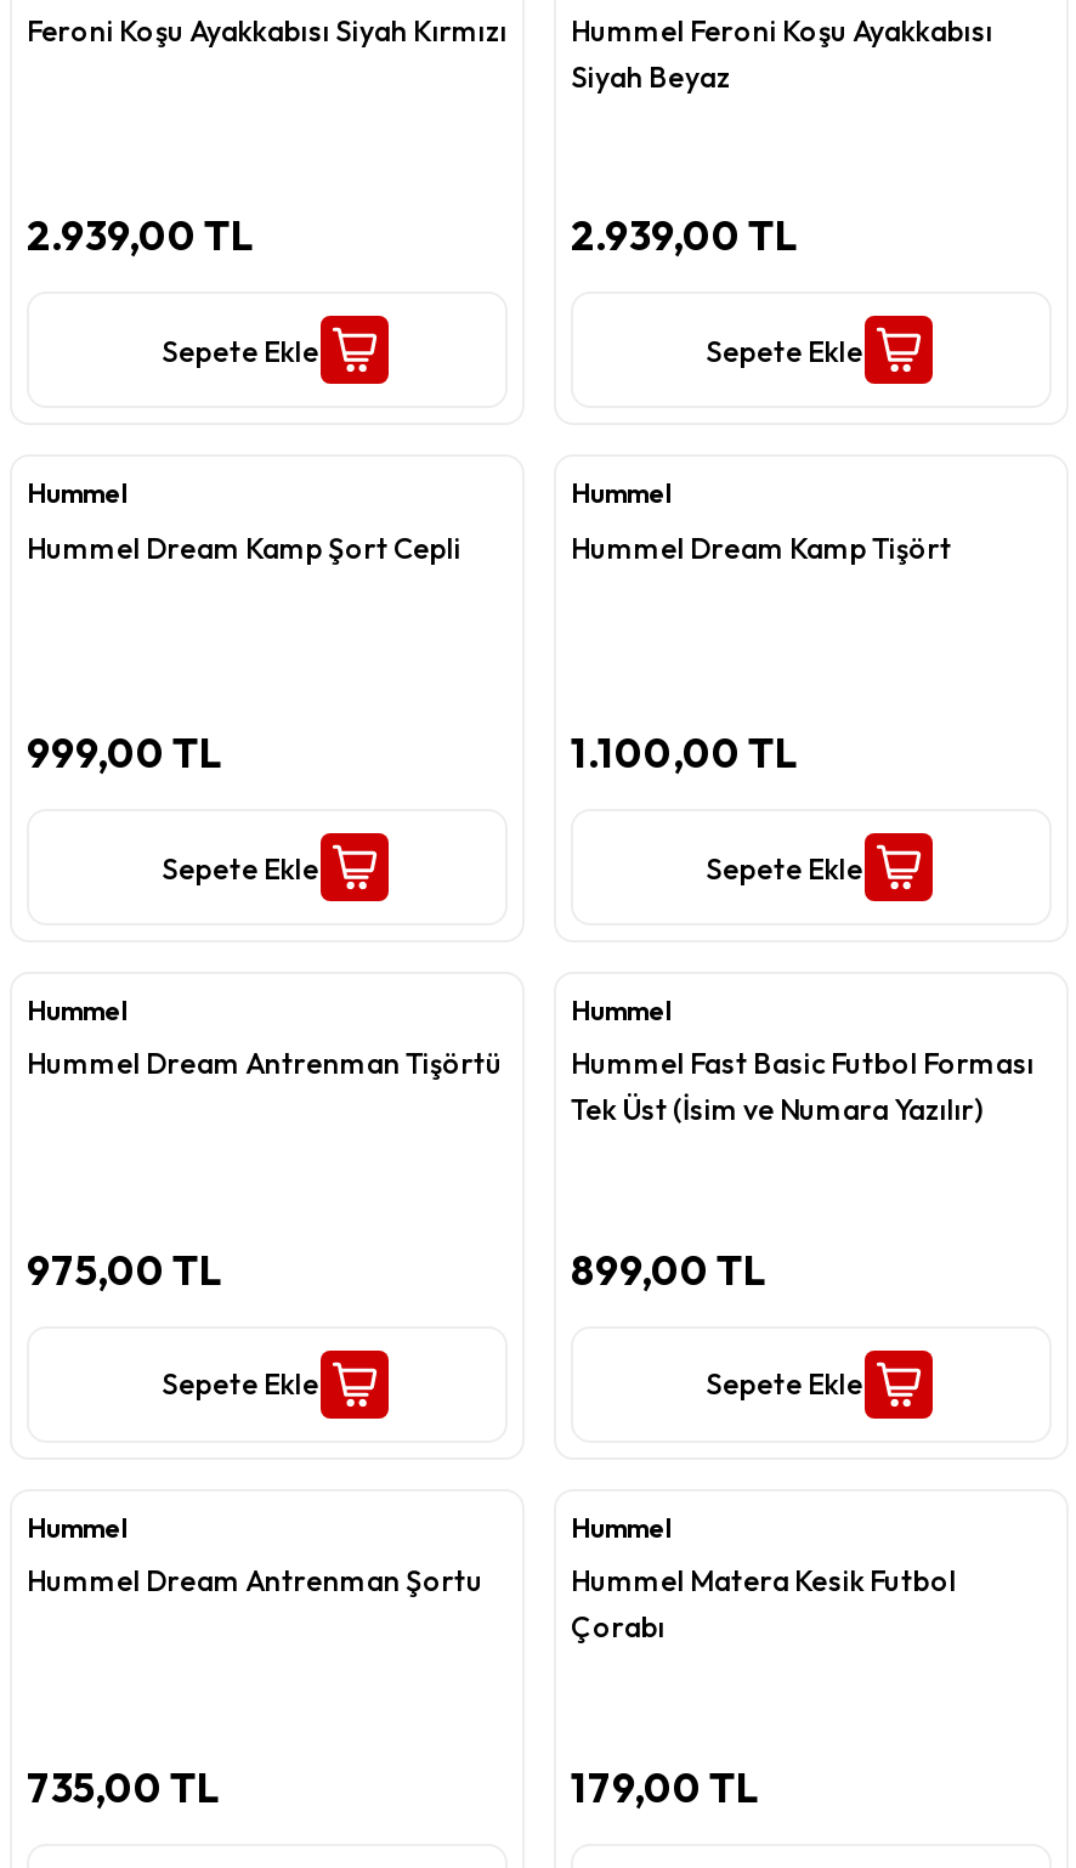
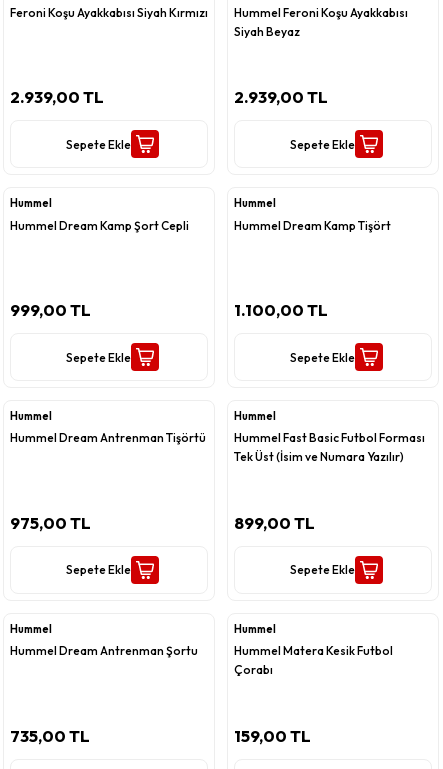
[571,1760,760,1811] 179,00 TL -> [234,725,311,746] 159,00 TL

